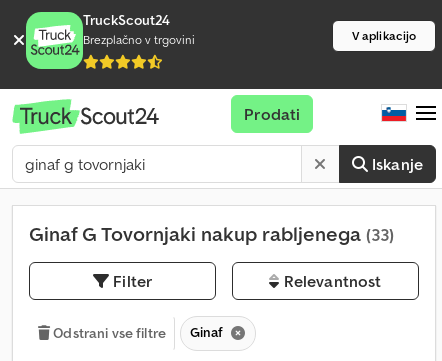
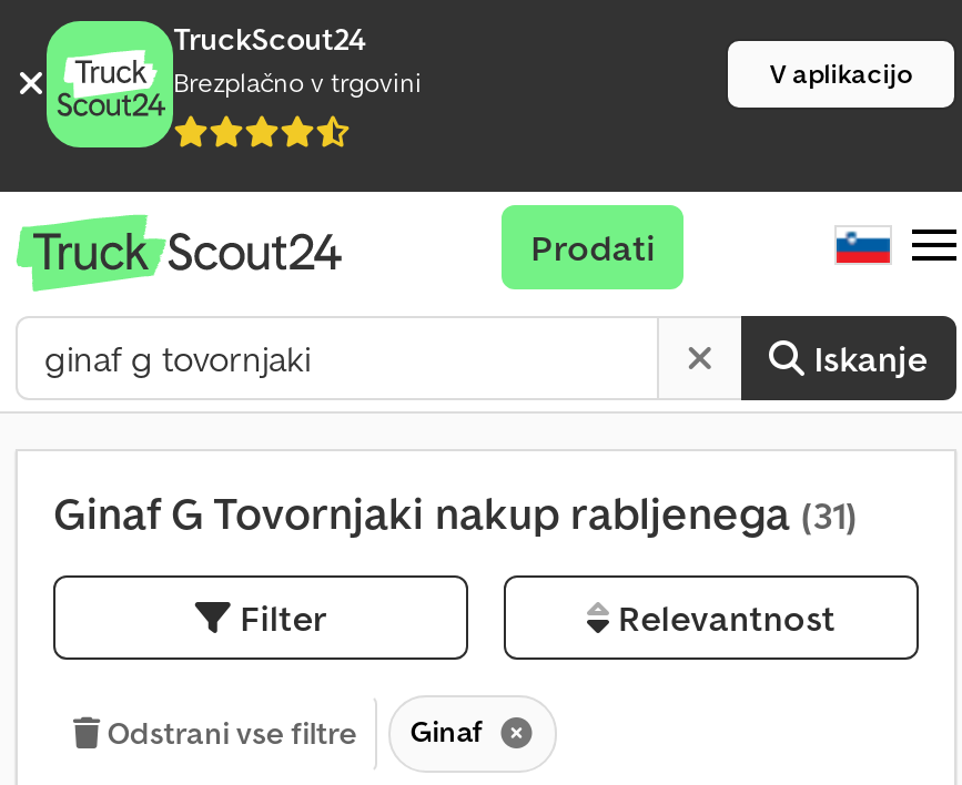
[29,221,394,247] Ginaf G Tovornjaki nakup rabljenega (33) -> [53,485,857,542] Ginaf G Tovornjaki nakup rabljenega (31)

